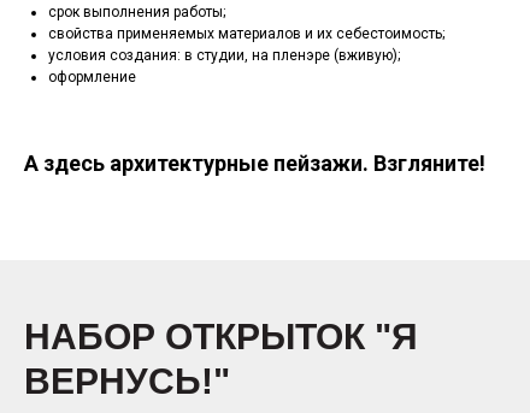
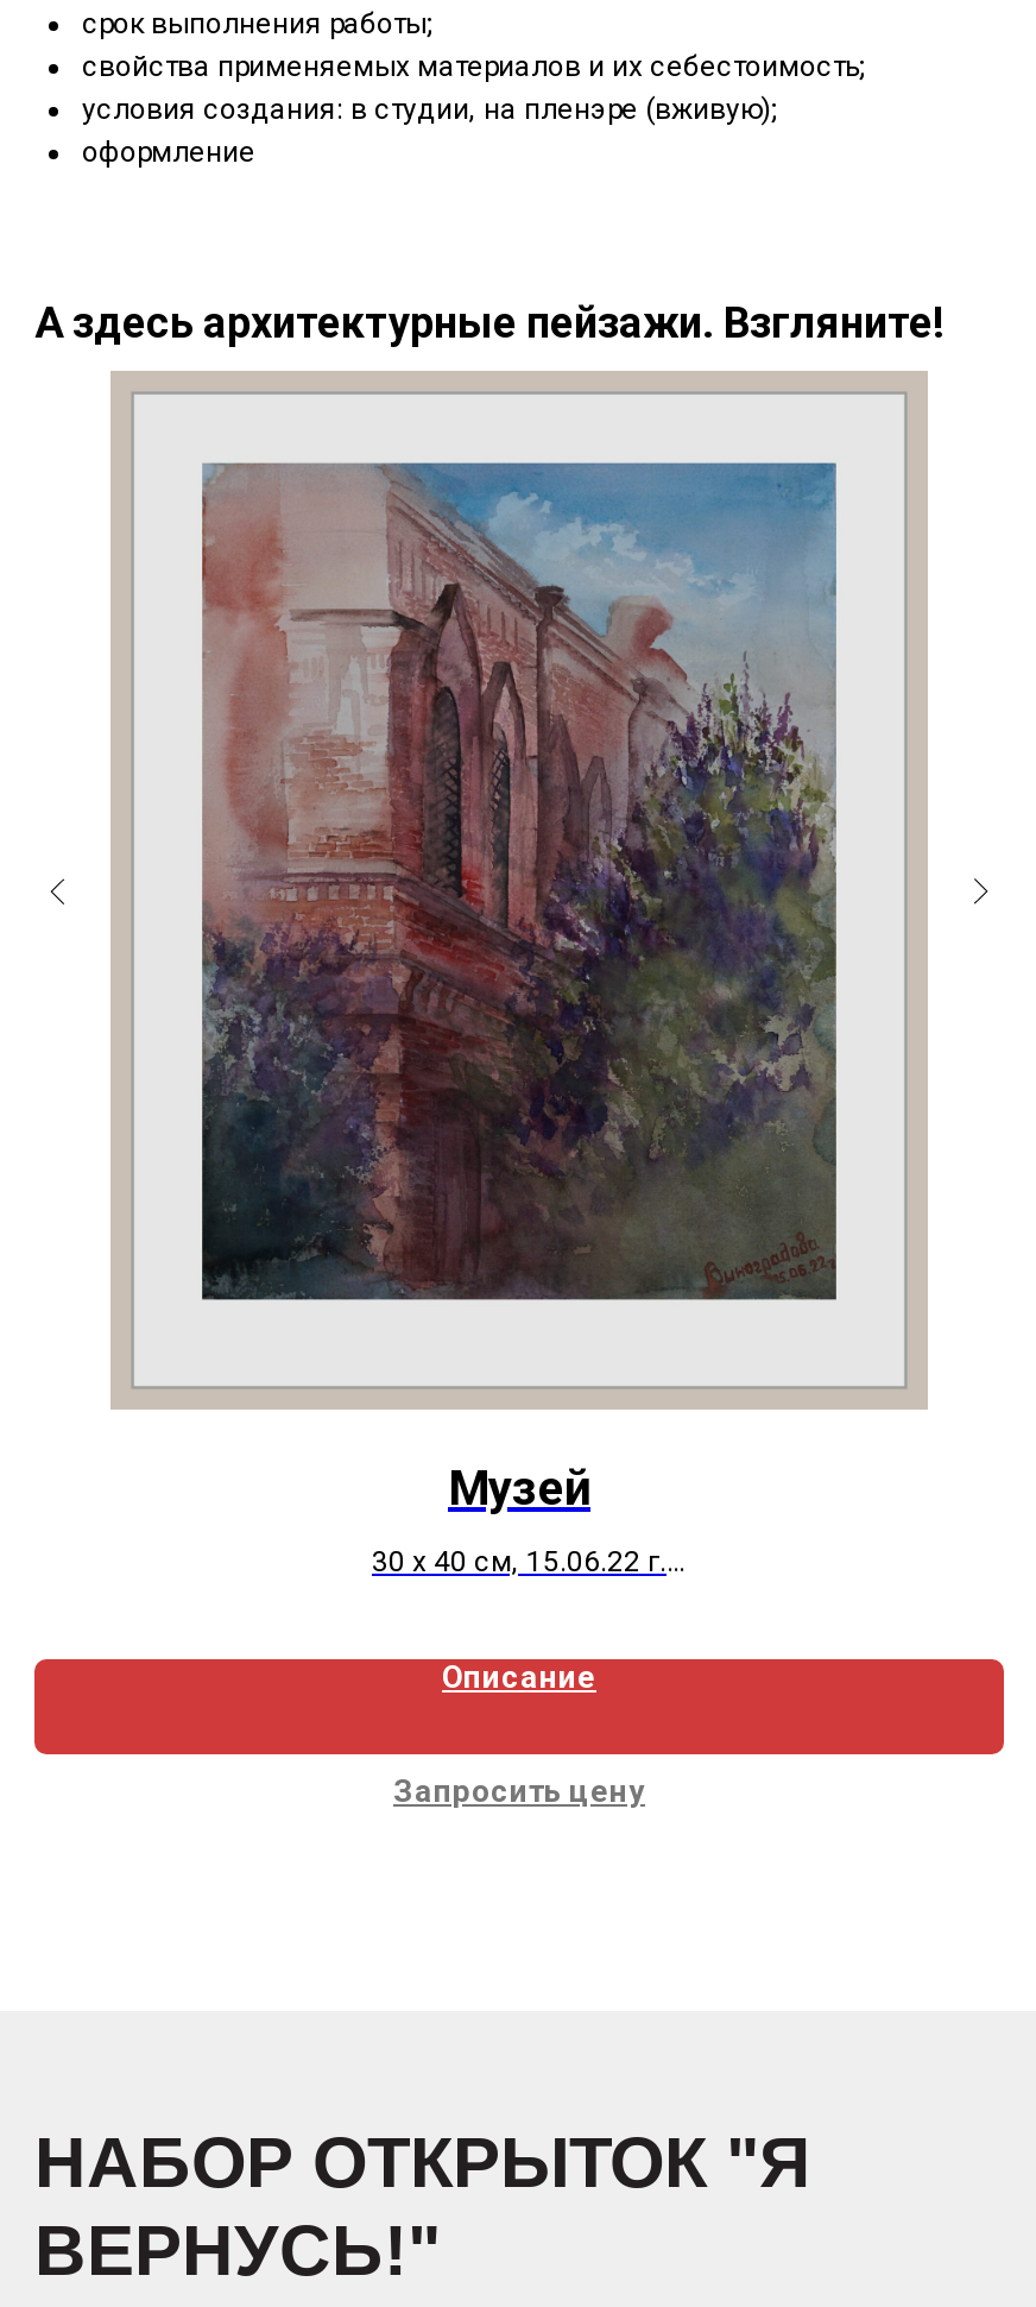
none -> [110,371,928,1809] [image] | Музей | 30 х 40 см, 15.06.22 г. | Описание | Запросить цену

